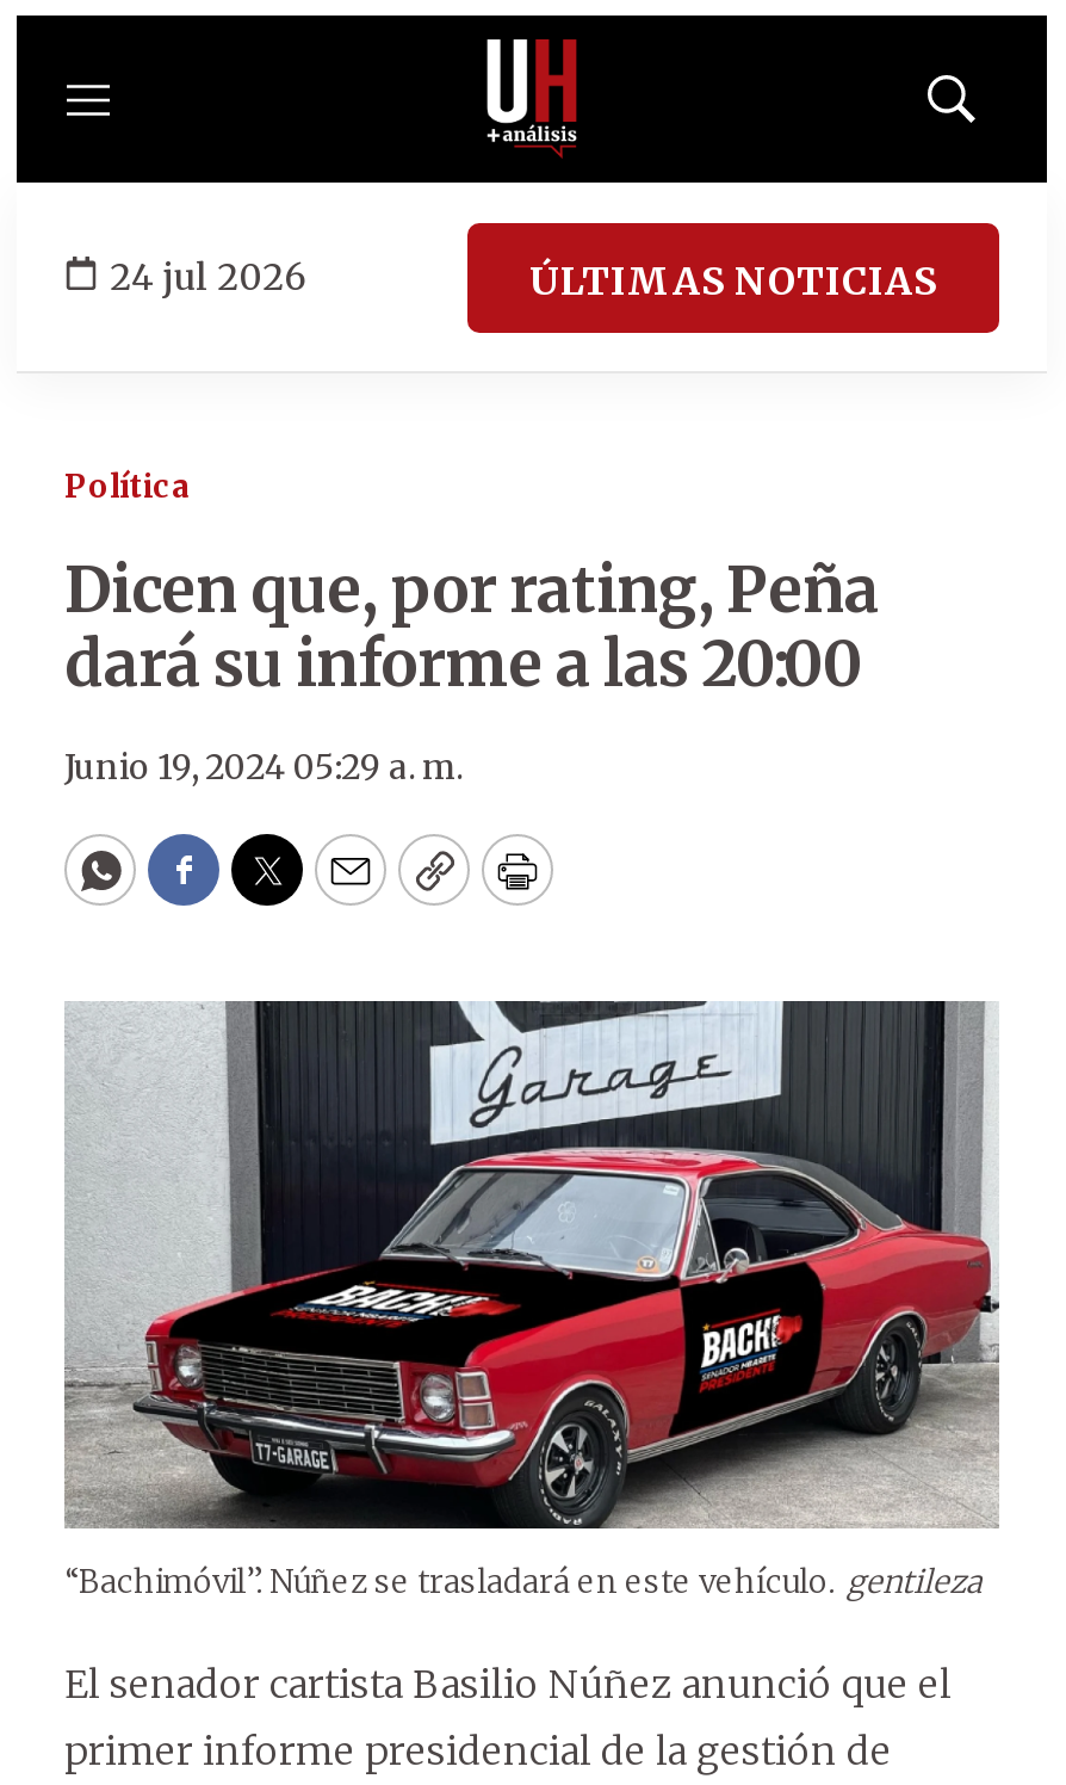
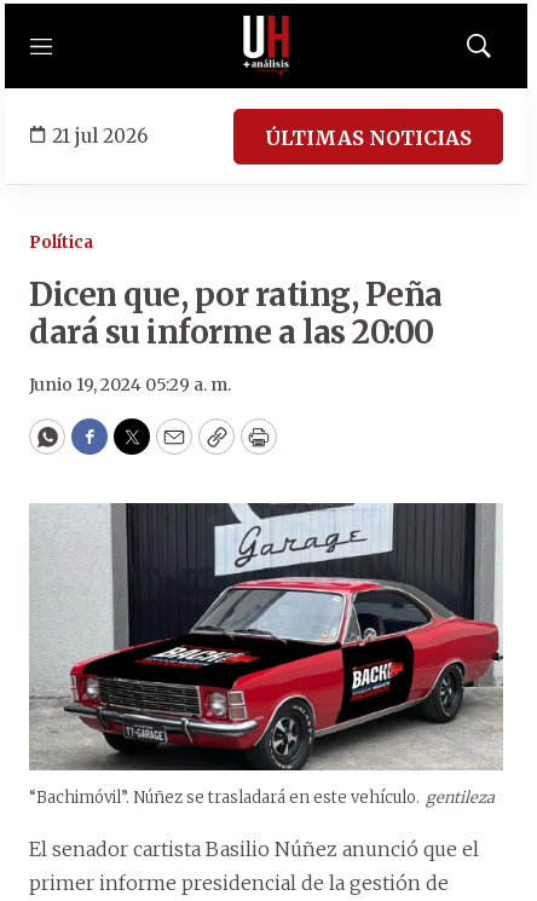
[110,253,305,298] 24 jul 2026 -> [52,124,148,147] 21 jul 2026

